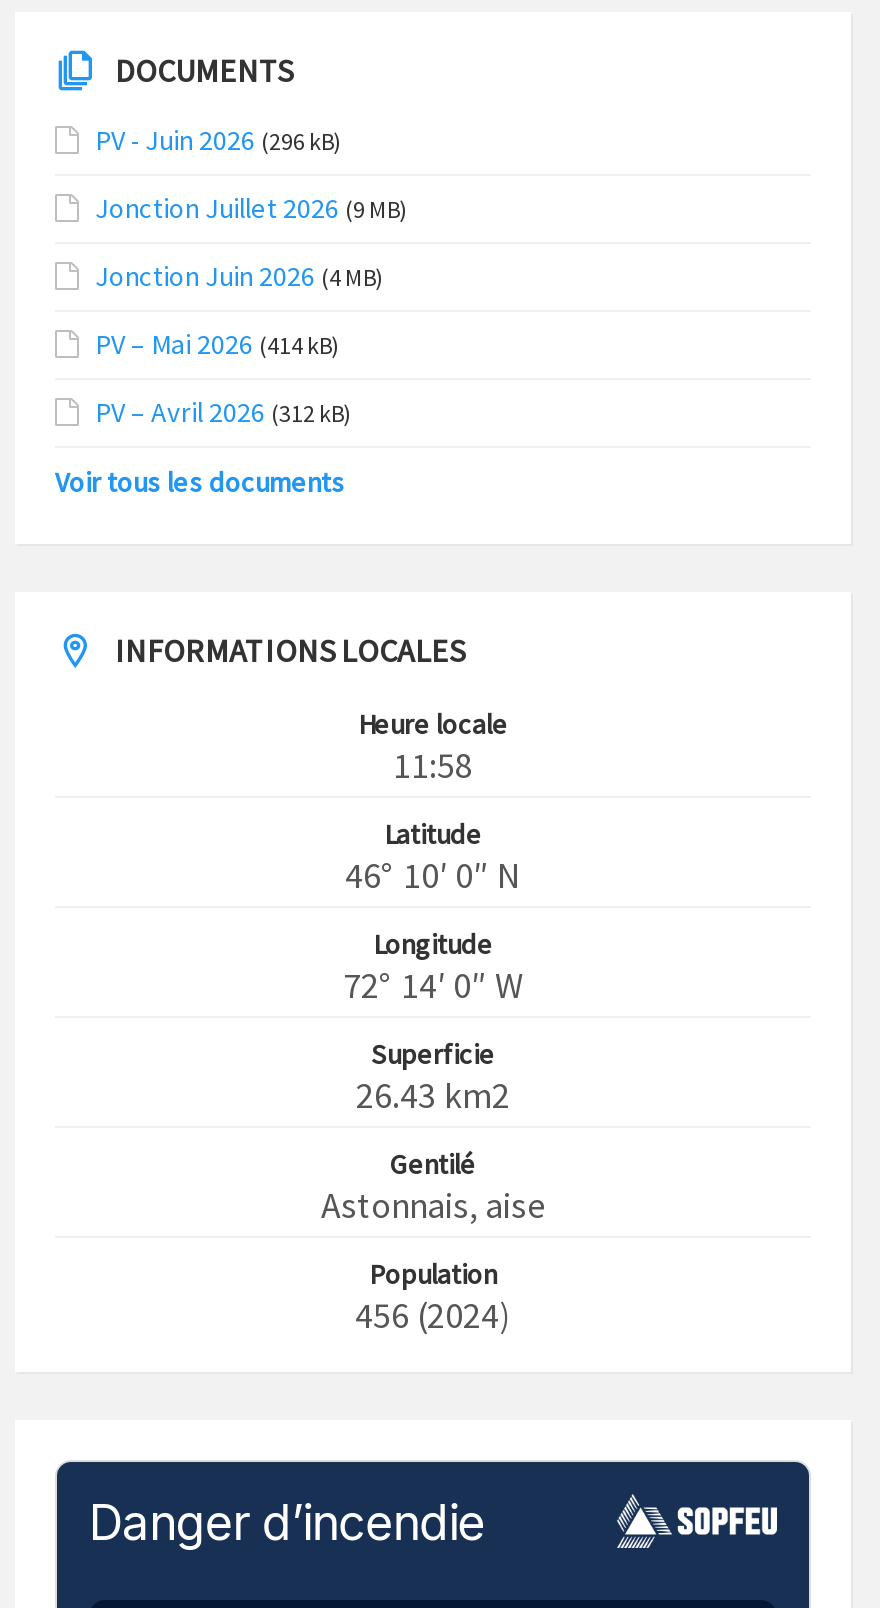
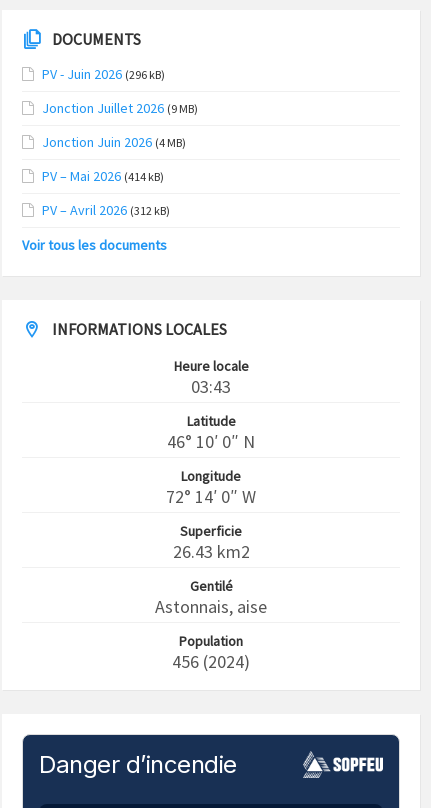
[393,741,473,787] 11:58 -> [191,375,231,398] 03:43

